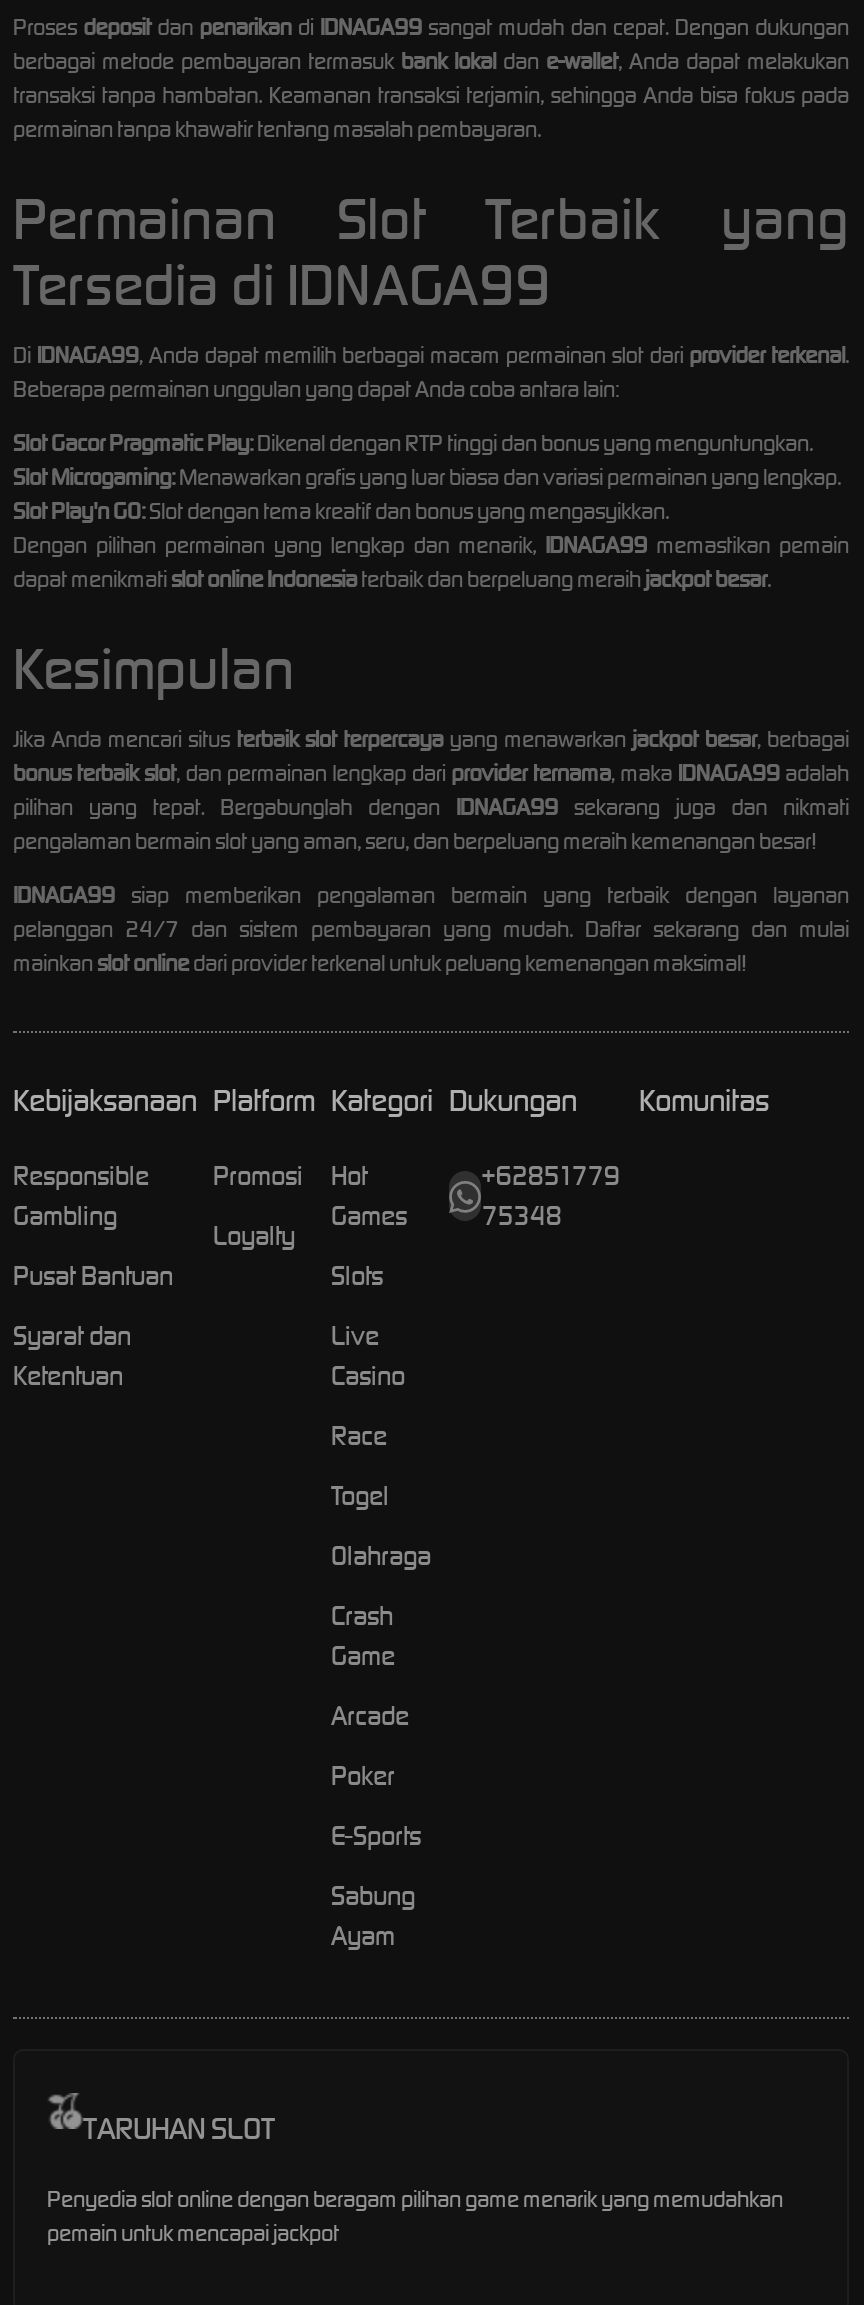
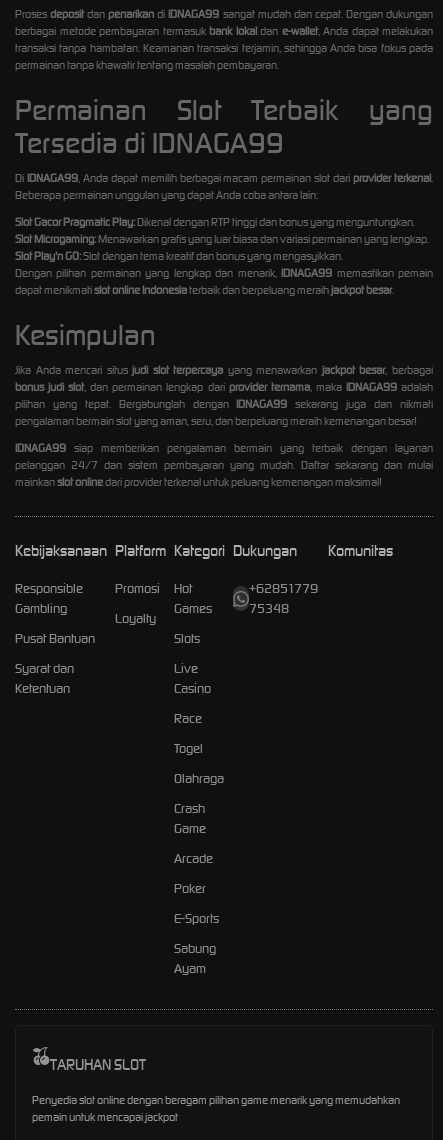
[13,724,849,752] Jika Anda mencari situs terbaik slot terpercaya yang menawarkan jackpot besar, berbagai -> [15,363,433,377] Jika Anda mencari situs judi slot terpercaya yang menawarkan jackpot besar, berbagai
[13,758,849,786] bonus terbaik slot, dan permainan lengkap dari provider ternama, maka IDNAGA99 adalah -> [15,380,433,394] bonus judi slot, dan permainan lengkap dari provider ternama, maka IDNAGA99 adalah

